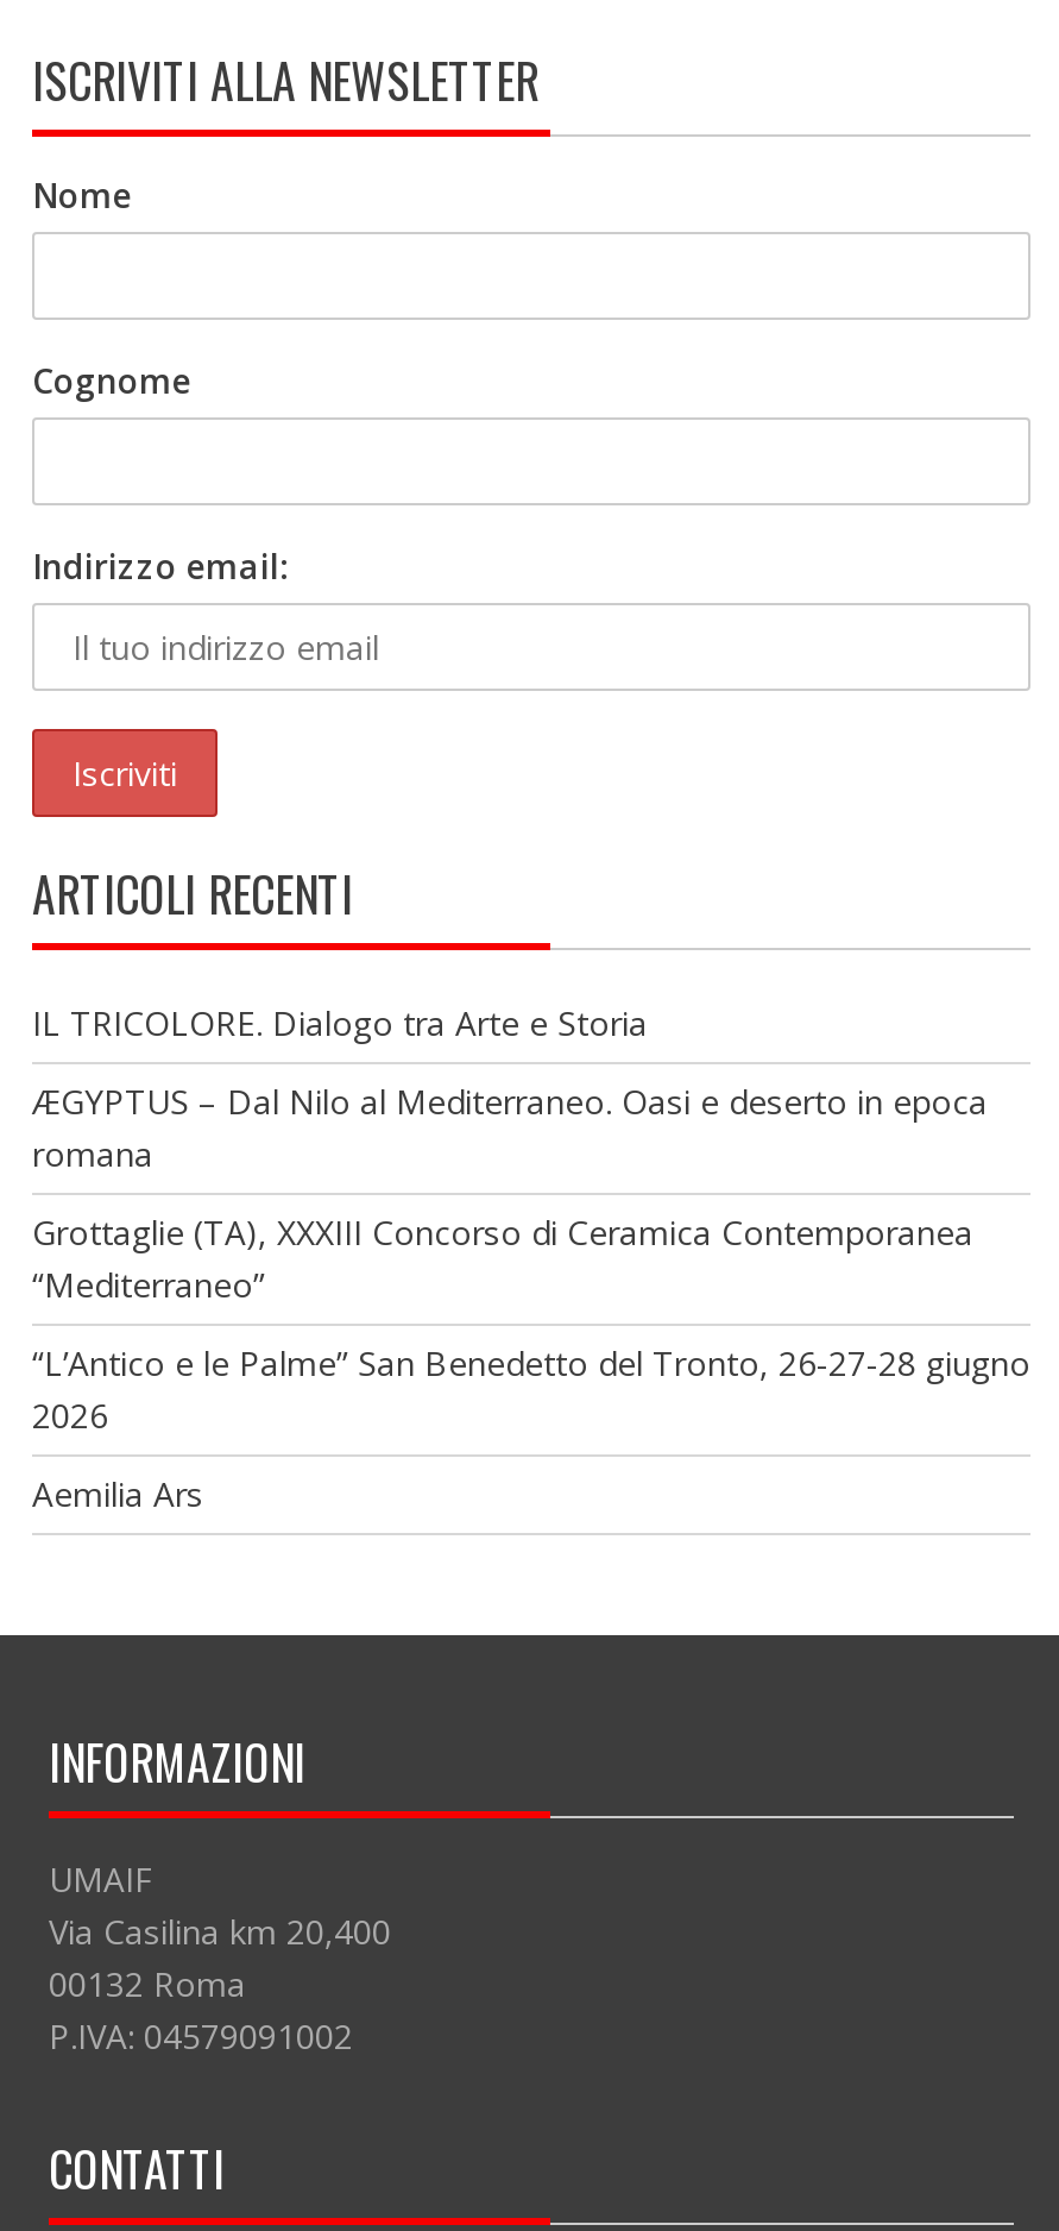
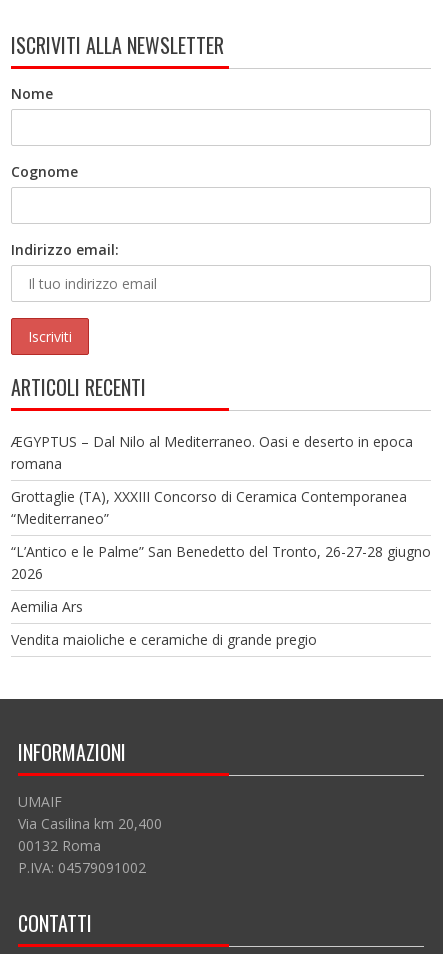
[32,999,648,1044] IL TRICOLORE. Dialogo tra Arte e Storia -> none
moved [32,1078,1030,1515] -> [11,432,431,616]: ÆGYPTUS – Dal Nilo al Mediterraneo. Oasi e deserto in epoca | romana | Grottaglie (TA), XXXIII Concorso di Ceramica Contemporanea | “Mediterraneo” | “L’Antico e le Palme” San Benedetto del Tronto, 26-27-28 giugno | 2026 | Aemilia Ars
none -> [11,630,317,649] Vendita maioliche e ceramiche di grande pregio

